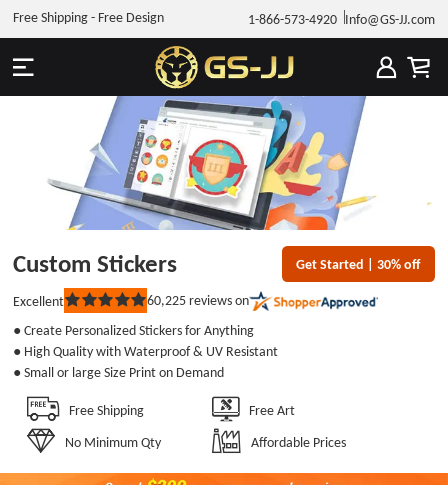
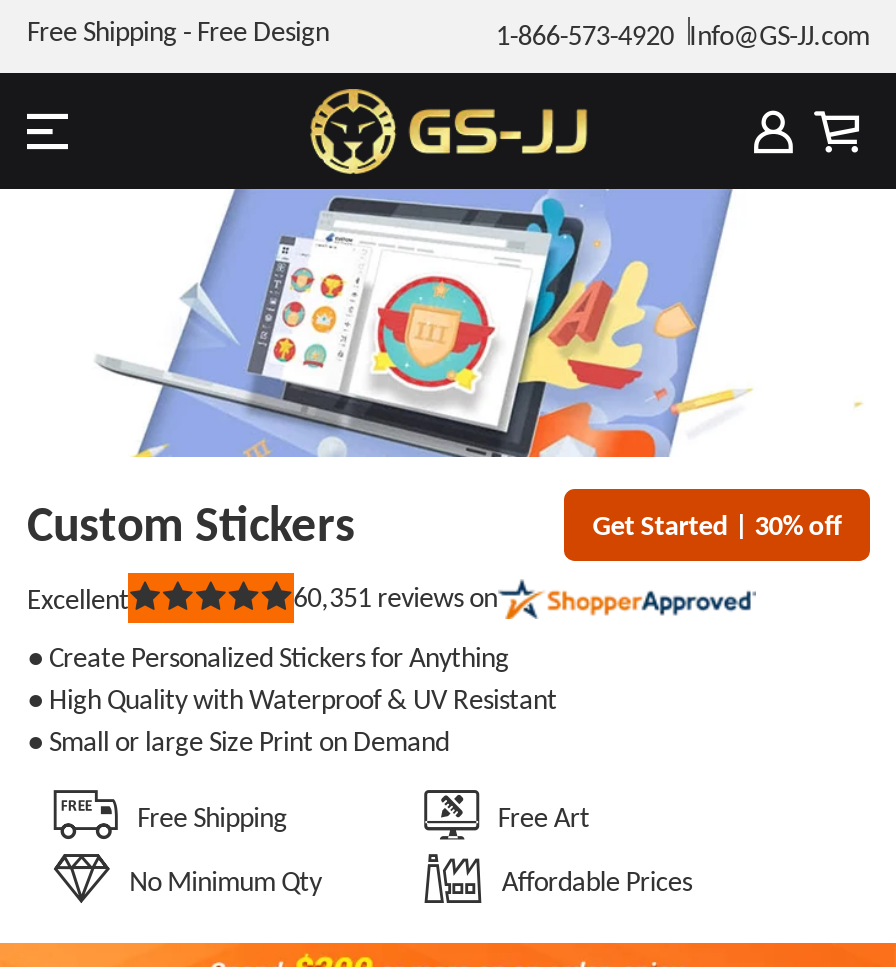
[147,291,249,309] 60,225 reviews on -> [293,580,497,616] 60,351 reviews on

